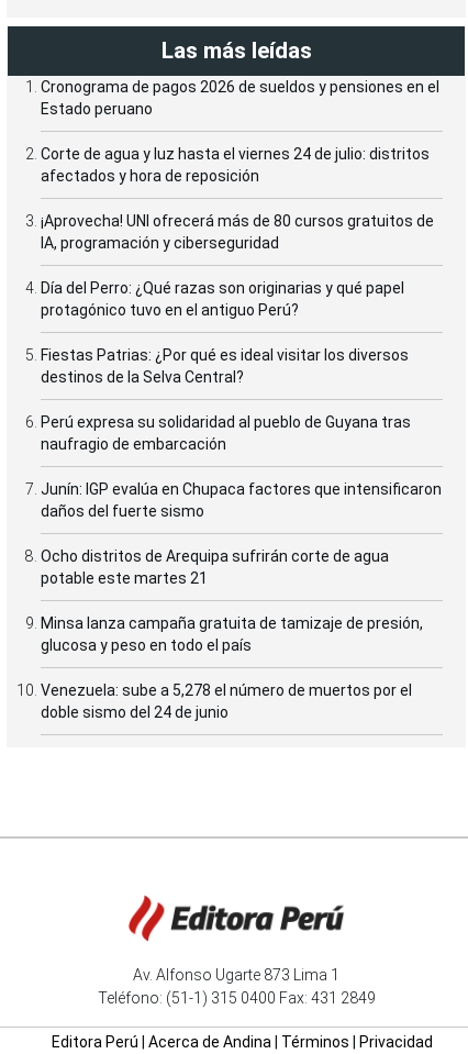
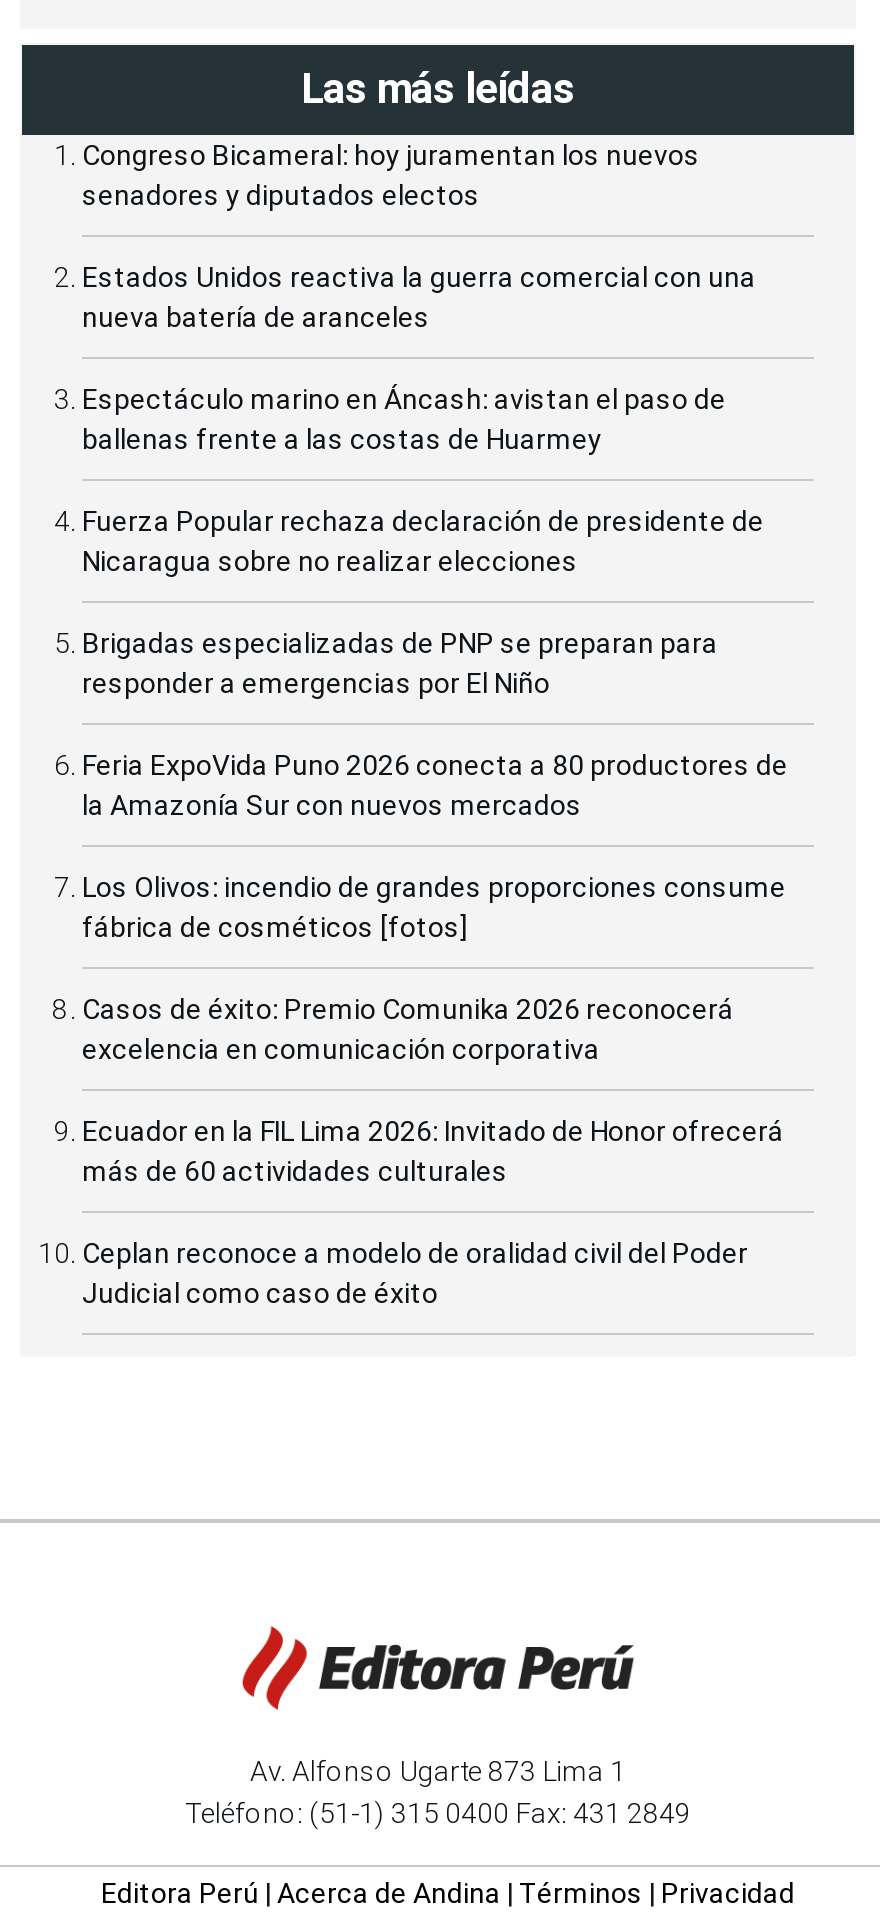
[41,78,439,118] Cronograma de pagos 2026 de sueldos y pensiones en el | Estado peruano -> [82,140,700,212] Congreso Bicameral: hoy juramentan los nuevos | senadores y diputados electos
[41,145,430,185] Corte de agua y luz hasta el viernes 24 de julio: distritos | afectados y hora de reposición -> [82,262,756,334] Estados Unidos reactiva la guerra comercial con una | nueva batería de aranceles
[41,212,434,252] ¡Aprovecha! UNI ofrecerá más de 80 cursos gratuitos de | IA, programación y ciberseguridad -> [82,384,726,456] Espectáculo marino en Áncash: avistan el paso de | ballenas frente a las costas de Huarmey
[41,279,404,319] Día del Perro: ¿Qué razas son originarias y qué papel | protagónico tuvo en el antiguo Perú? -> [82,506,764,578] Fuerza Popular rechaza declaración de presidente de | Nicaragua sobre no realizar elecciones
[41,347,409,386] Fiestas Patrias: ¿Por qué es ideal visitar los diversos | destinos de la Selva Central? -> [82,628,718,700] Brigadas especializadas de PNP se preparan para | responder a emergencias por El Niño
[41,414,411,453] Perú expresa su solidaridad al pueblo de Guyana tras | naufragio de embarcación -> [82,750,788,822] Feria ExpoVida Puno 2026 conecta a 80 productores de | la Amazonía Sur con nuevos mercados
[41,481,442,520] Junín: IGP evalúa en Chupaca factores que intensificaron | daños del fuerte sismo -> [82,872,786,944] Los Olivos: incendio de grandes proporciones consume | fábrica de cosméticos [fotos]
[41,548,389,587] Ocho distritos de Arequipa sufrirán corte de agua | potable este martes 21 -> [82,994,734,1066] Casos de éxito: Premio Comunika 2026 reconocerá | excelencia en comunicación corporativa
[41,615,423,654] Minsa lanza campaña gratuita de tamizaje de presión, | glucosa y peso en todo el país -> [82,1116,784,1188] Ecuador en la FIL Lima 2026: Invitado de Honor ofrecerá | más de 60 actividades culturales
[41,682,412,721] Venezuela: sube a 5,278 el número de muertos por el | doble sismo del 24 de junio -> [82,1238,748,1310] Ceplan reconoce a modelo de oralidad civil del Poder | Judicial como caso de éxito

